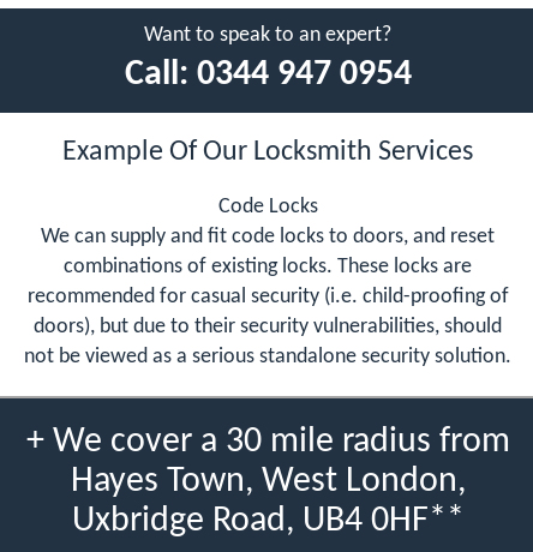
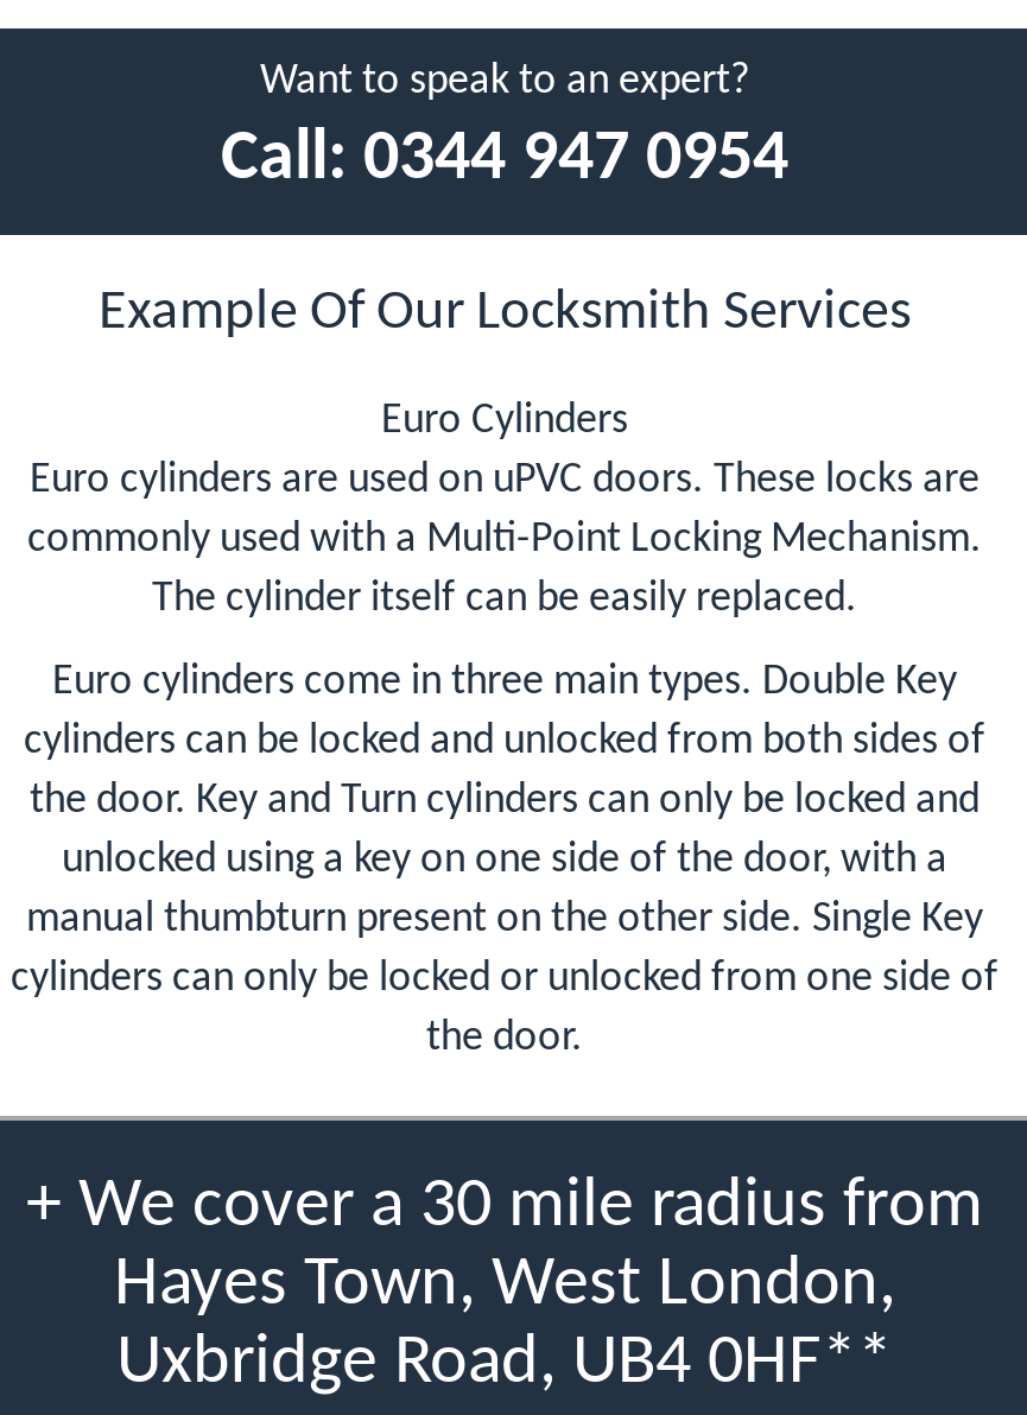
[24,195,511,368] Code Locks | We can supply and fit code locks to doors, and reset | combinations of existing locks. These locks are | recommended for casual security (i.e. child-proofing of | doors), but due to their security vulnerabilities, should | not be viewed as a serious standalone security solution. -> [11,398,999,1060] Euro Cylinders | Euro cylinders are used on uPVC doors. These locks are | commonly used with a Multi-Point Locking Mechanism. | The cylinder itself can be easily replaced. | Euro cylinders come in three main types. Double Key | cylinders can be locked and unlocked from both sides of | the door. Key and Turn cylinders can only be locked and | unlocked using a key on one side of the door, with a | manual thumbturn present on the other side. Single Key | cylinders can only be locked or unlocked from one side of | the door.

